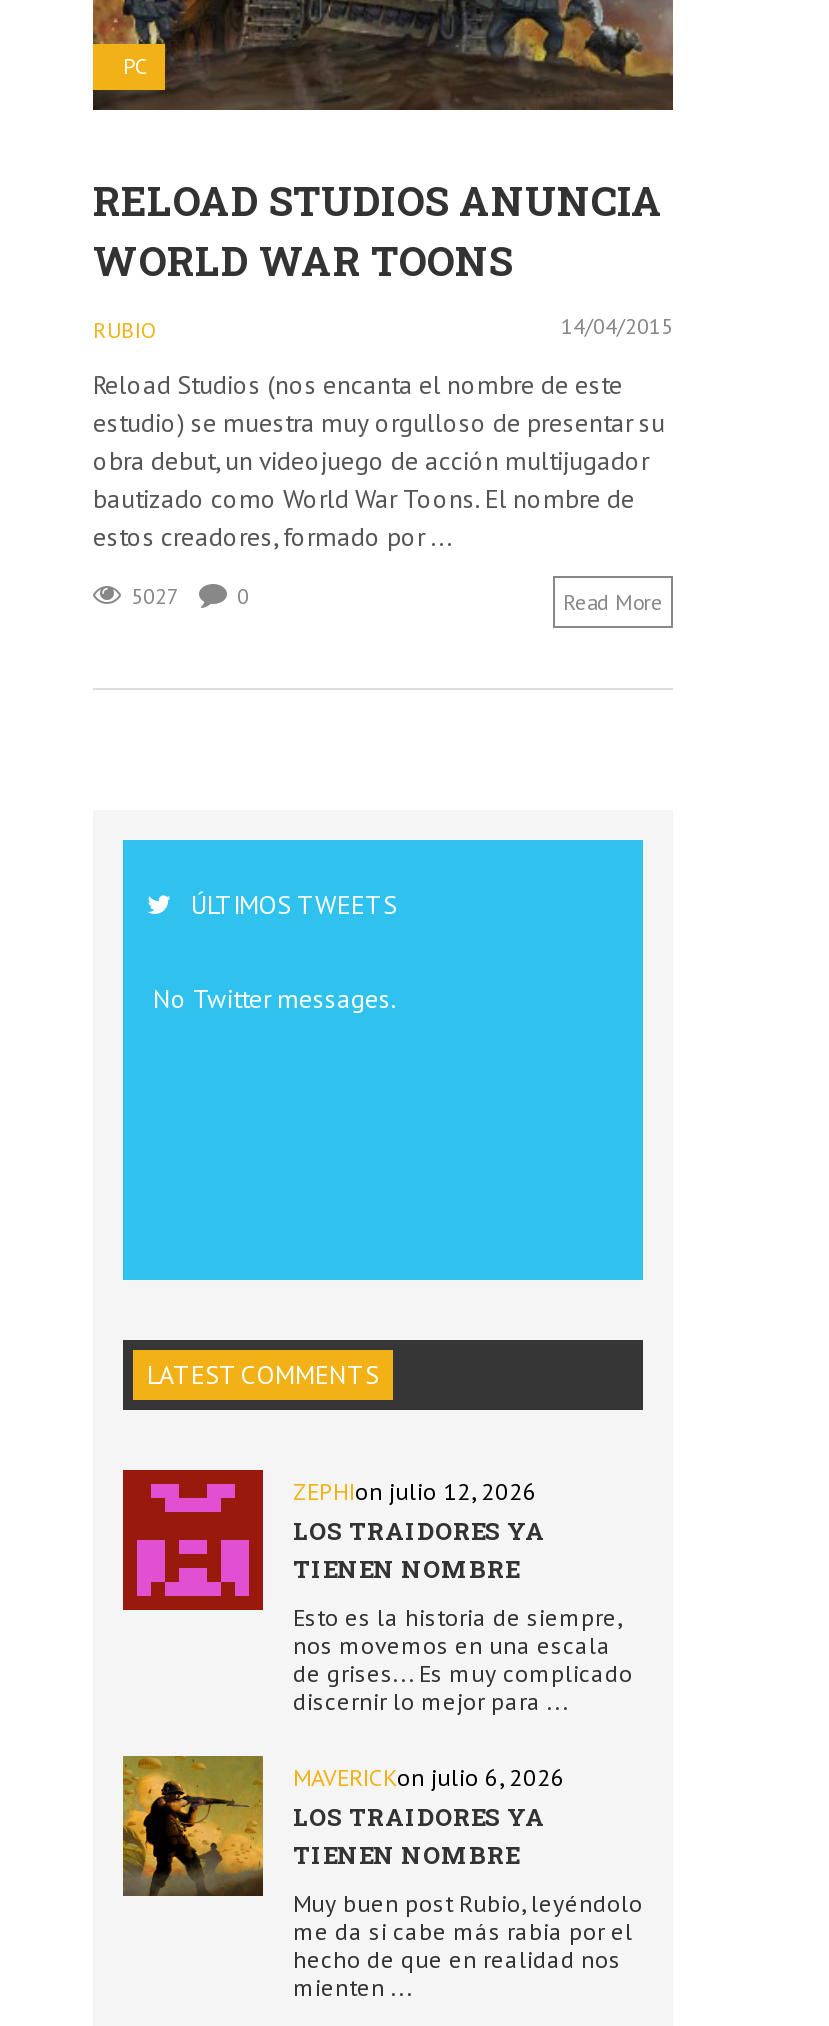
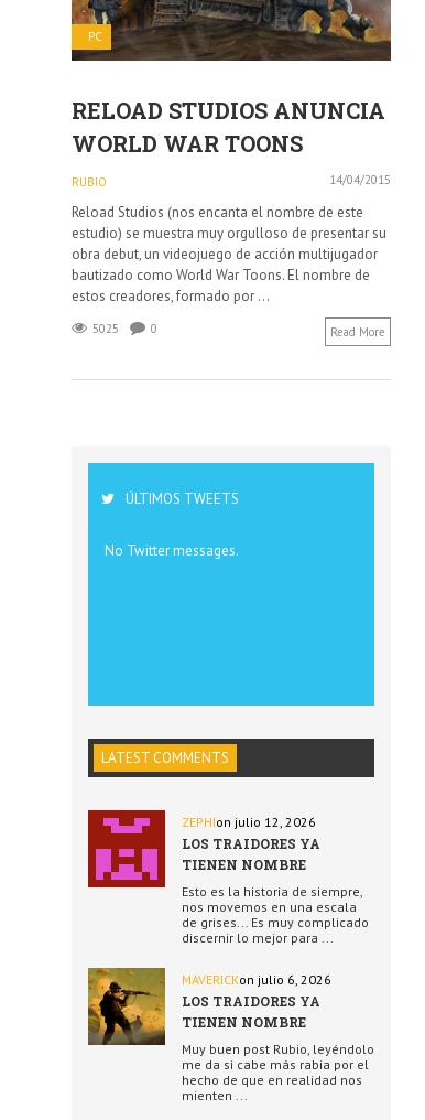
[125,583,179,611] 5027 -> [89,321,119,337] 5025

